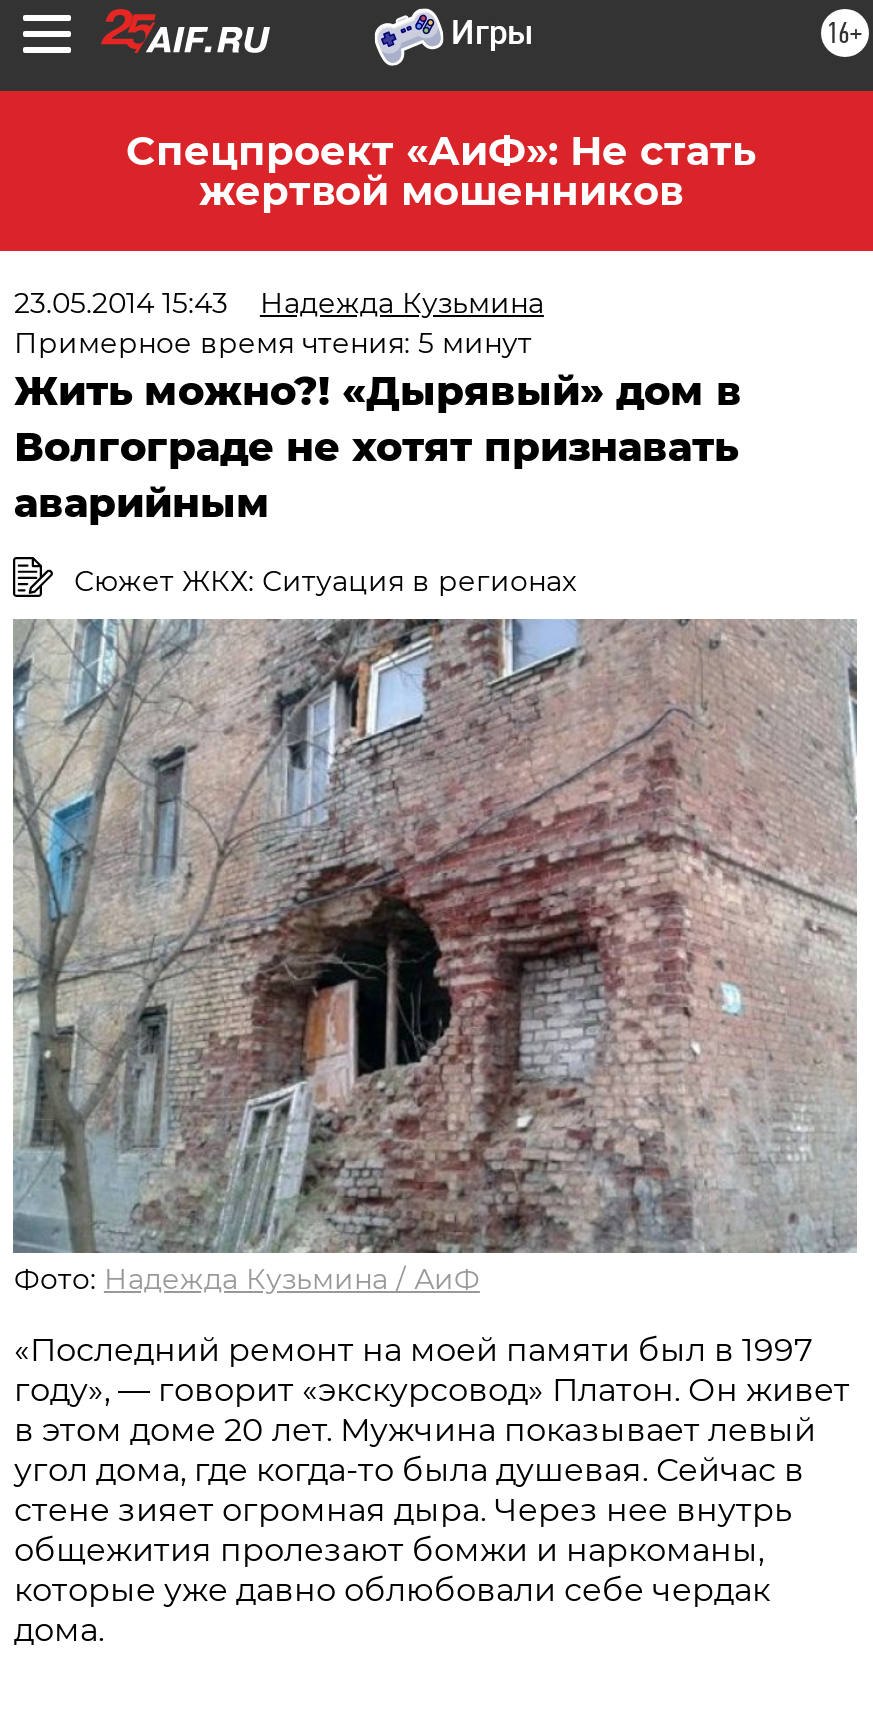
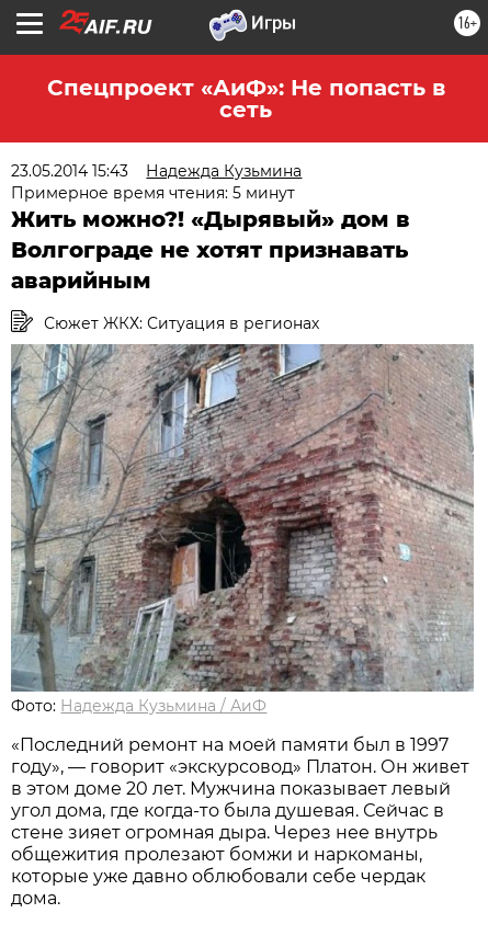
[126,127,756,215] Спецпроект «АиФ»: Не стать | жертвой мошенников -> [47,75,445,123] Спецпроект «АиФ»: Не попасть в | сеть

